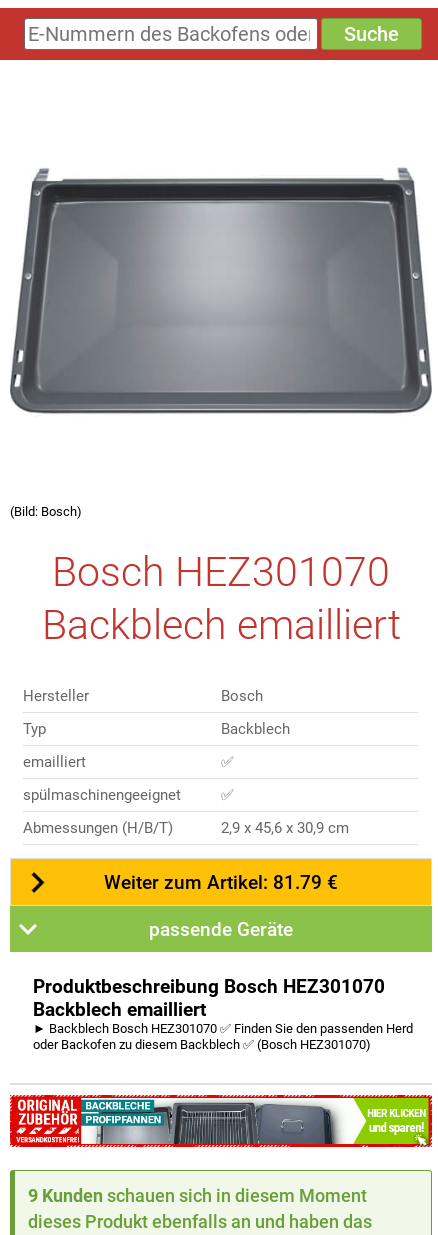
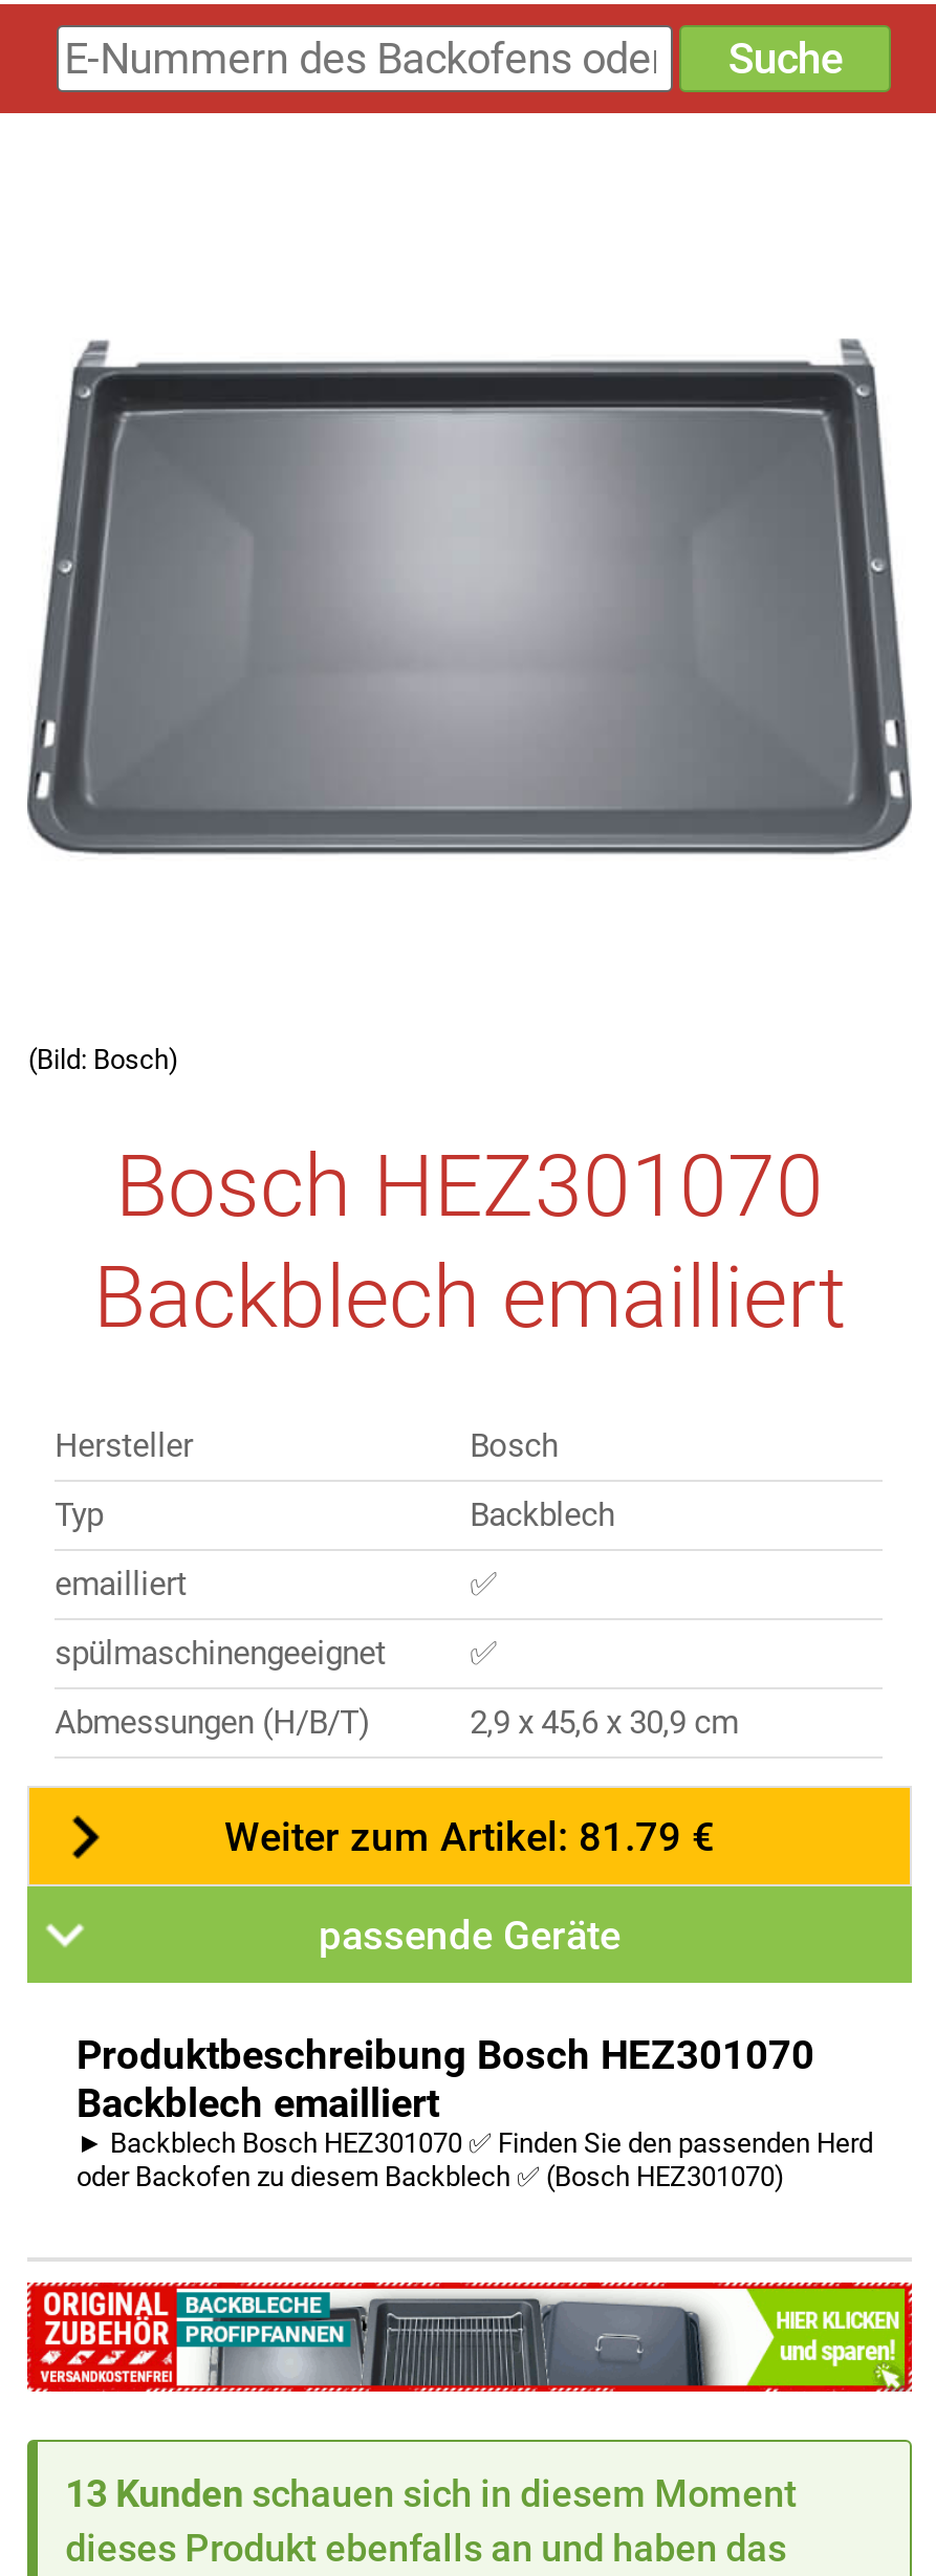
[28,1185,367,1206] 9 Kunden schauen sich in diesem Moment -> [65,2472,797,2516] 13 Kunden schauen sich in diesem Moment

